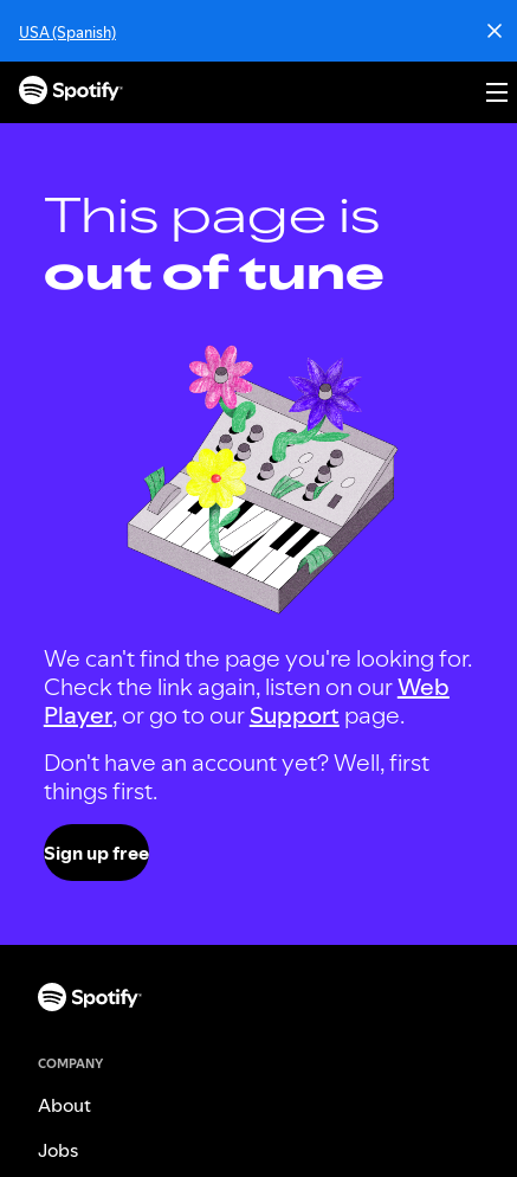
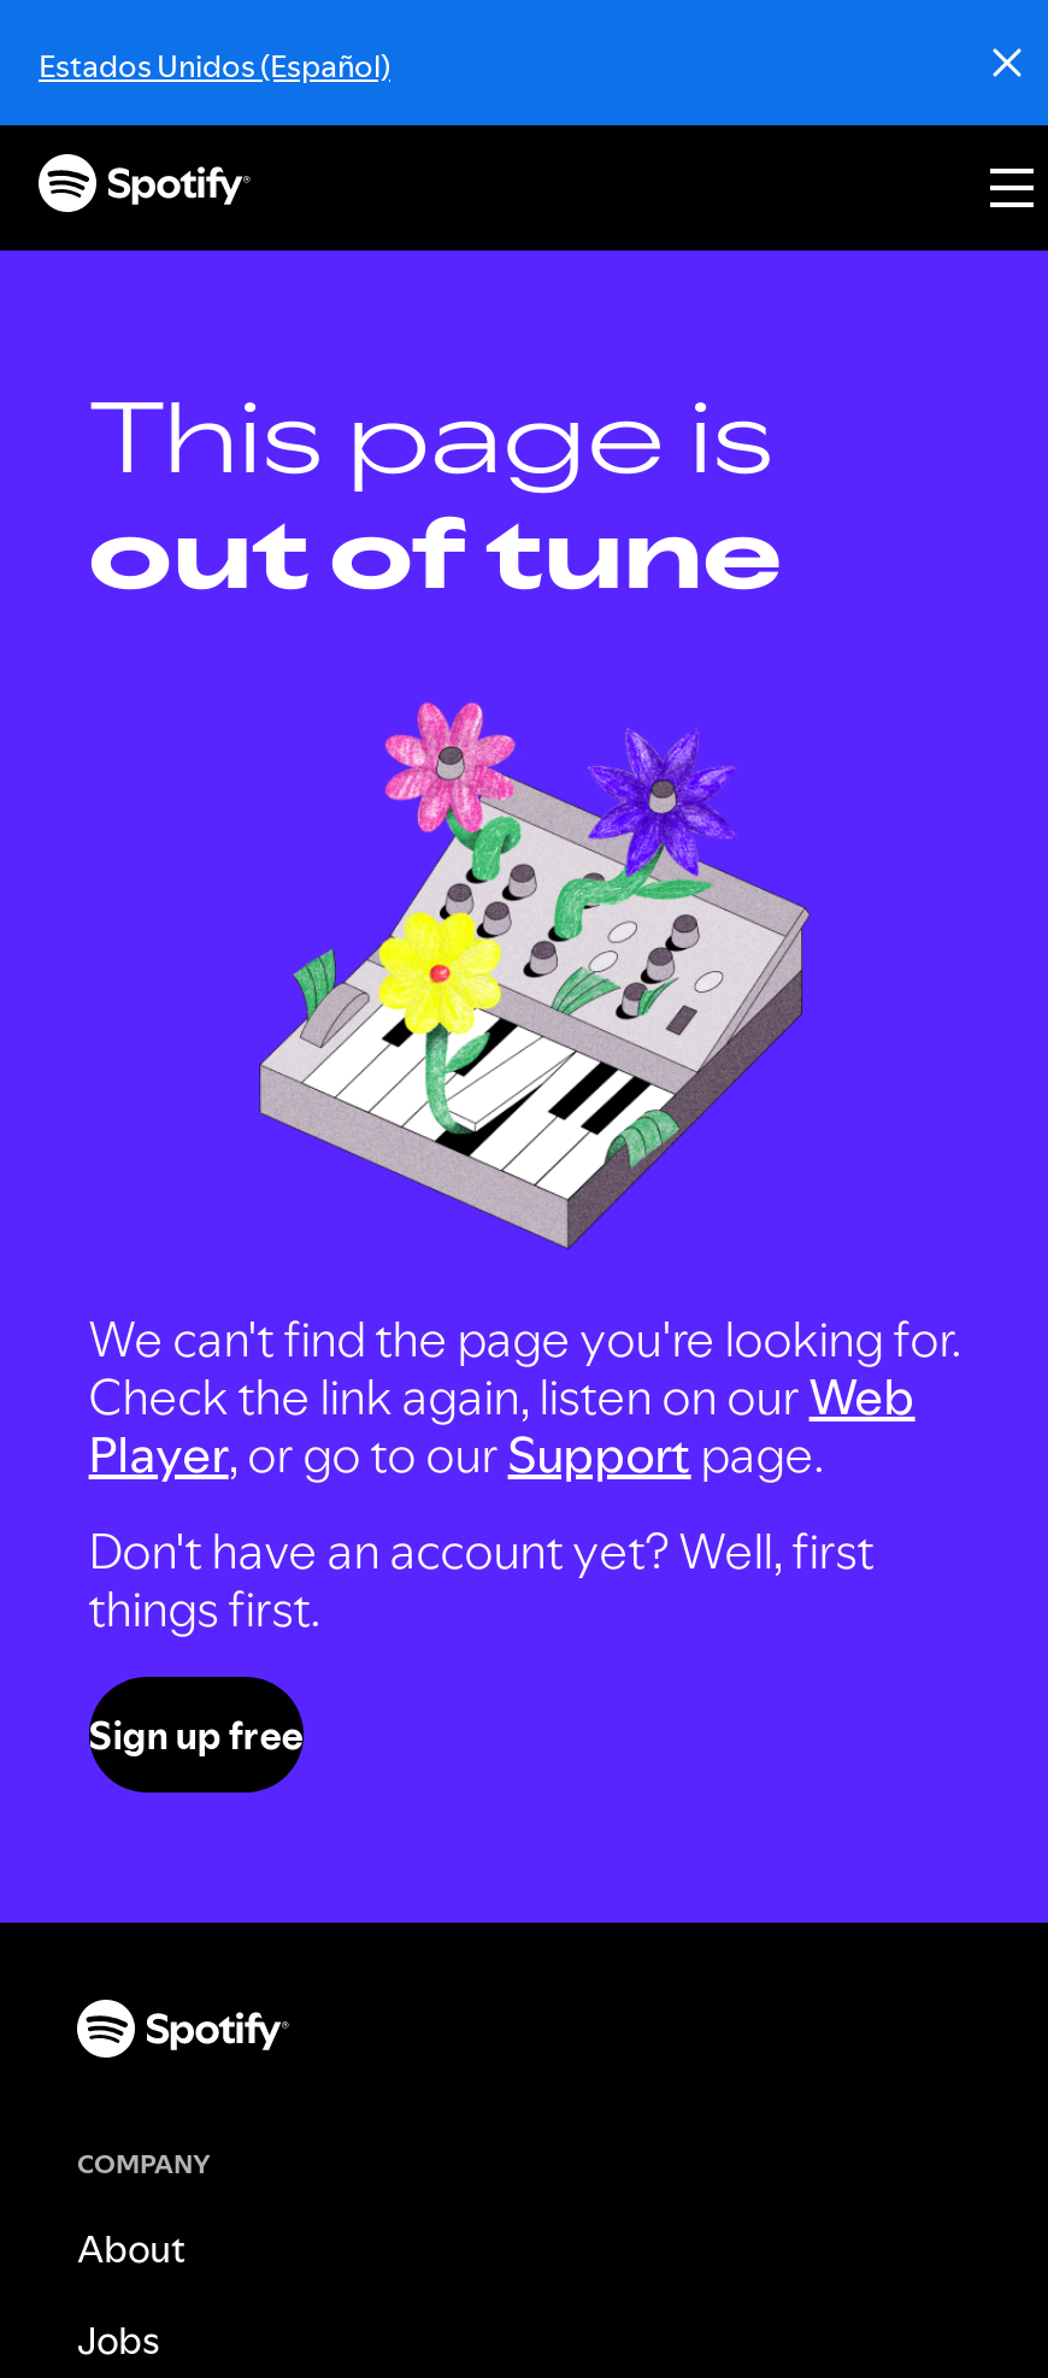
[19,21,116,43] USA (Spanish) -> [39,43,390,87] Estados Unidos (Español)

